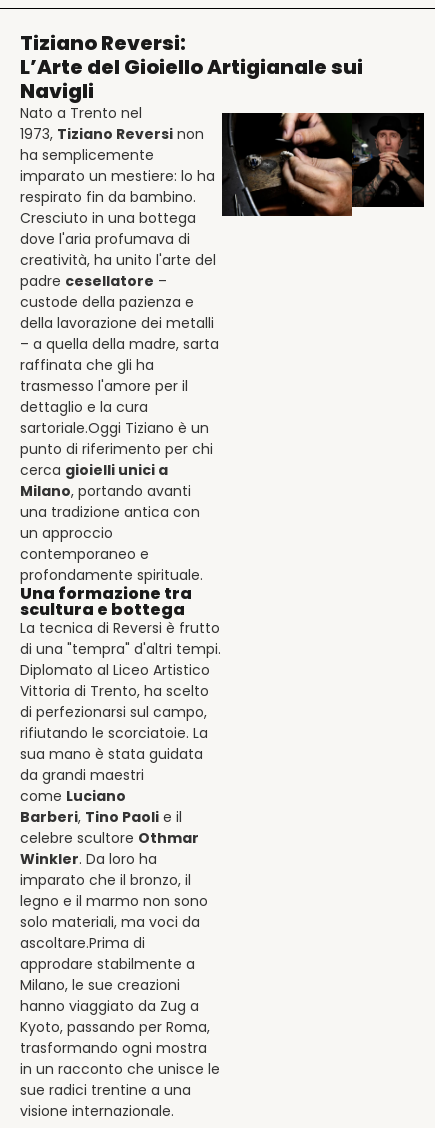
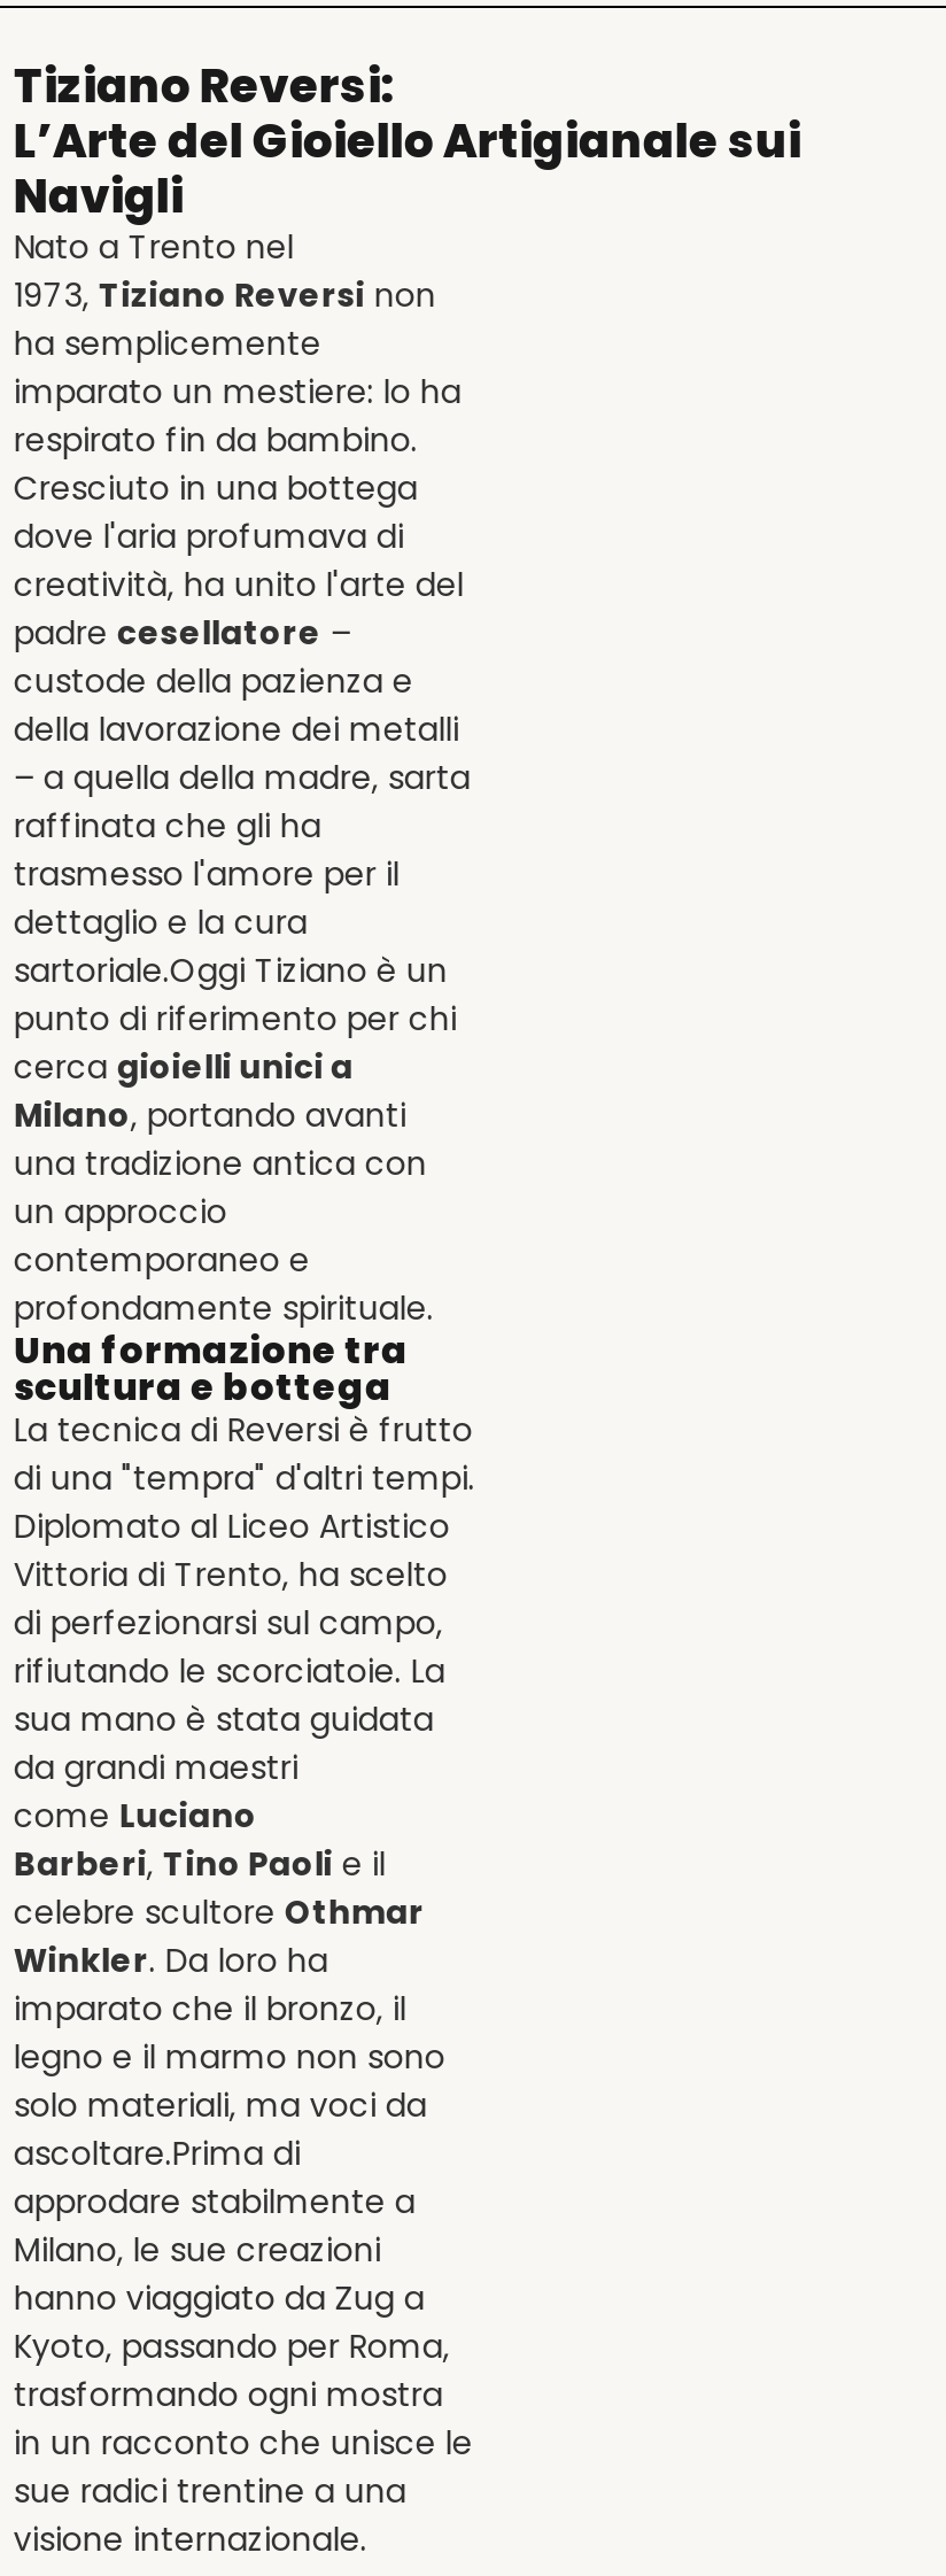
[221,112,425,217] [image] -> none

